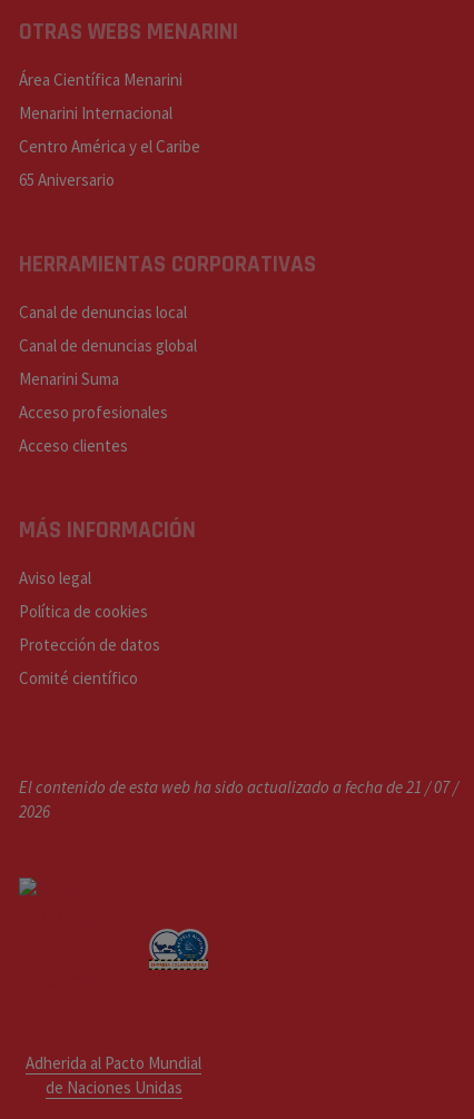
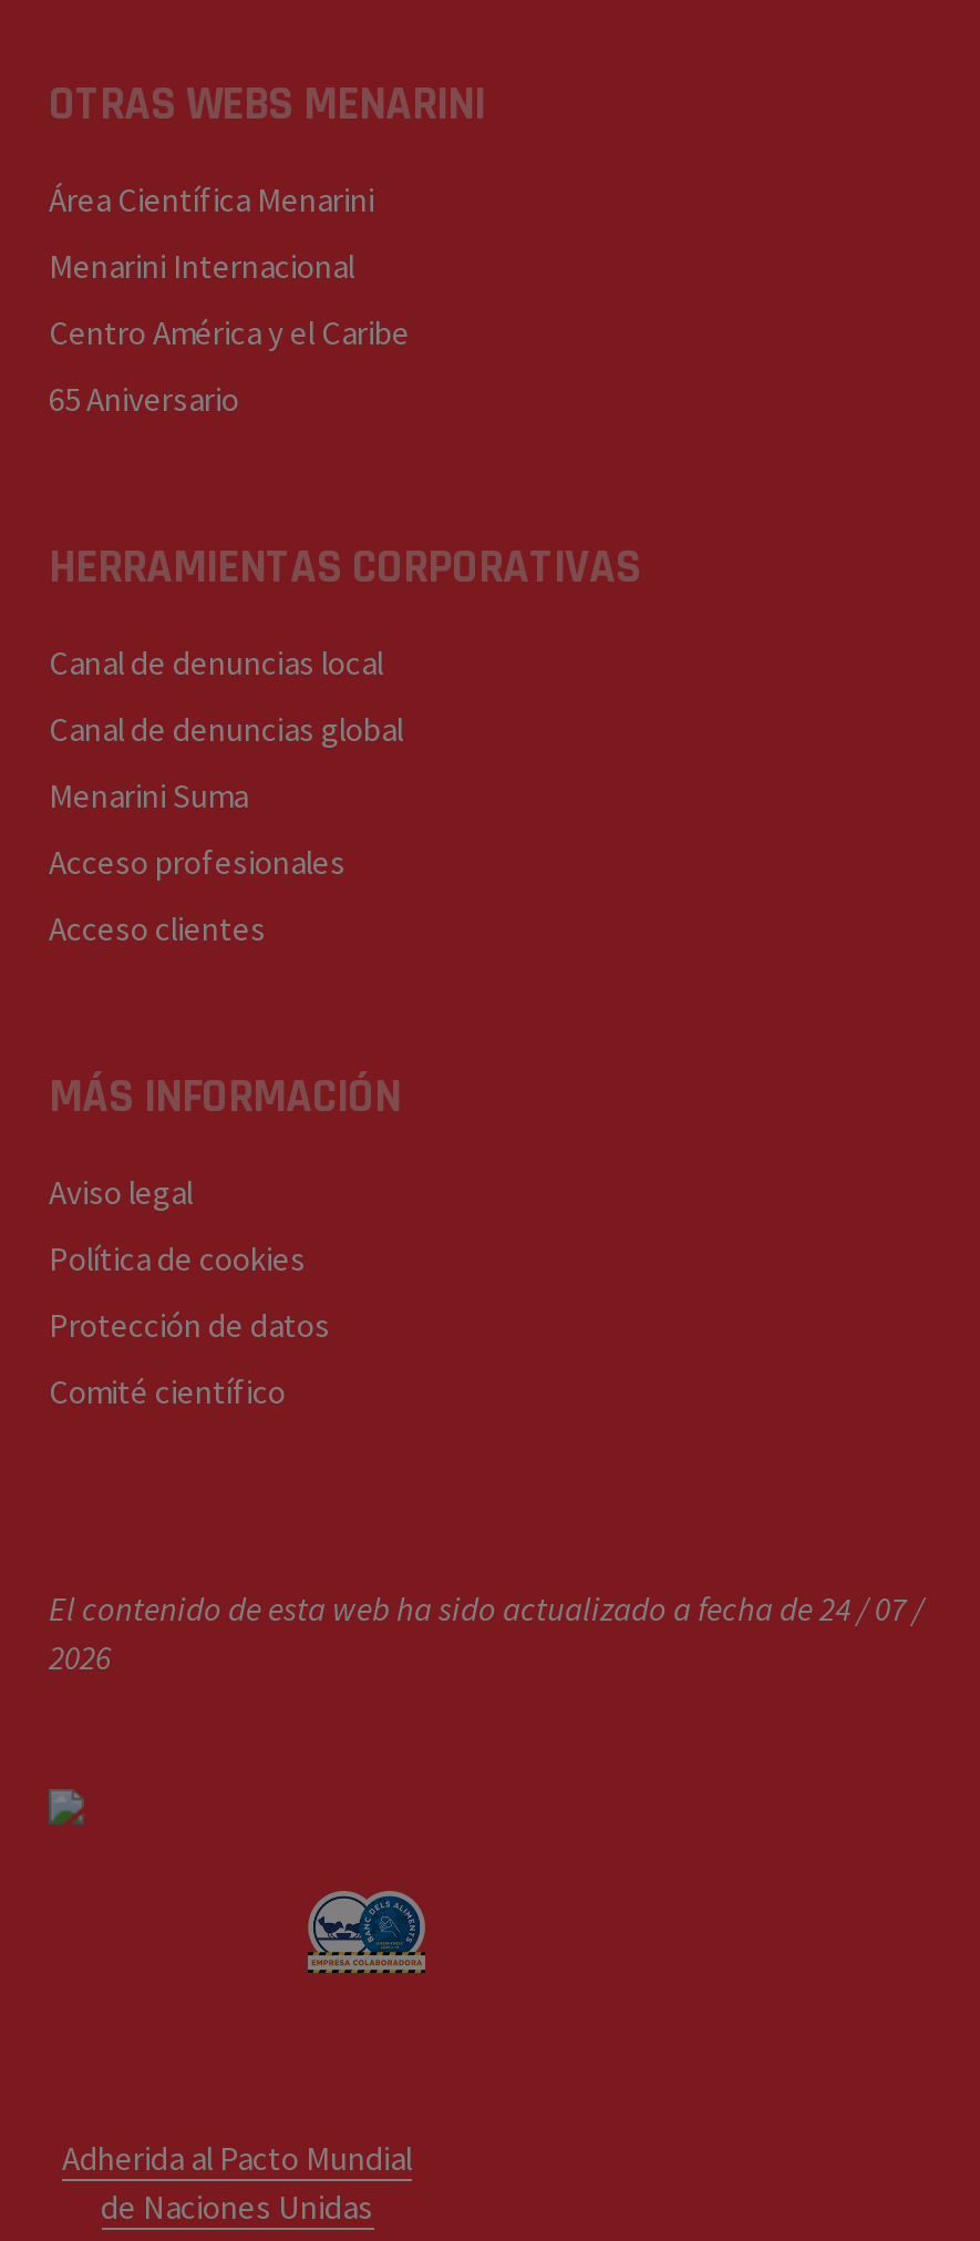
[19,776,458,797] El contenido de esta web ha sido actualizado a fecha de 21 / 07 / -> [49,1587,924,1629] El contenido de esta web ha sido actualizado a fecha de 24 / 07 /

